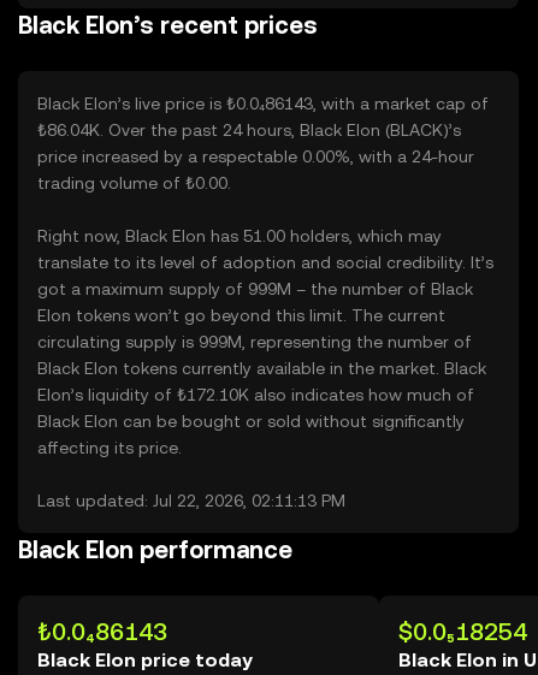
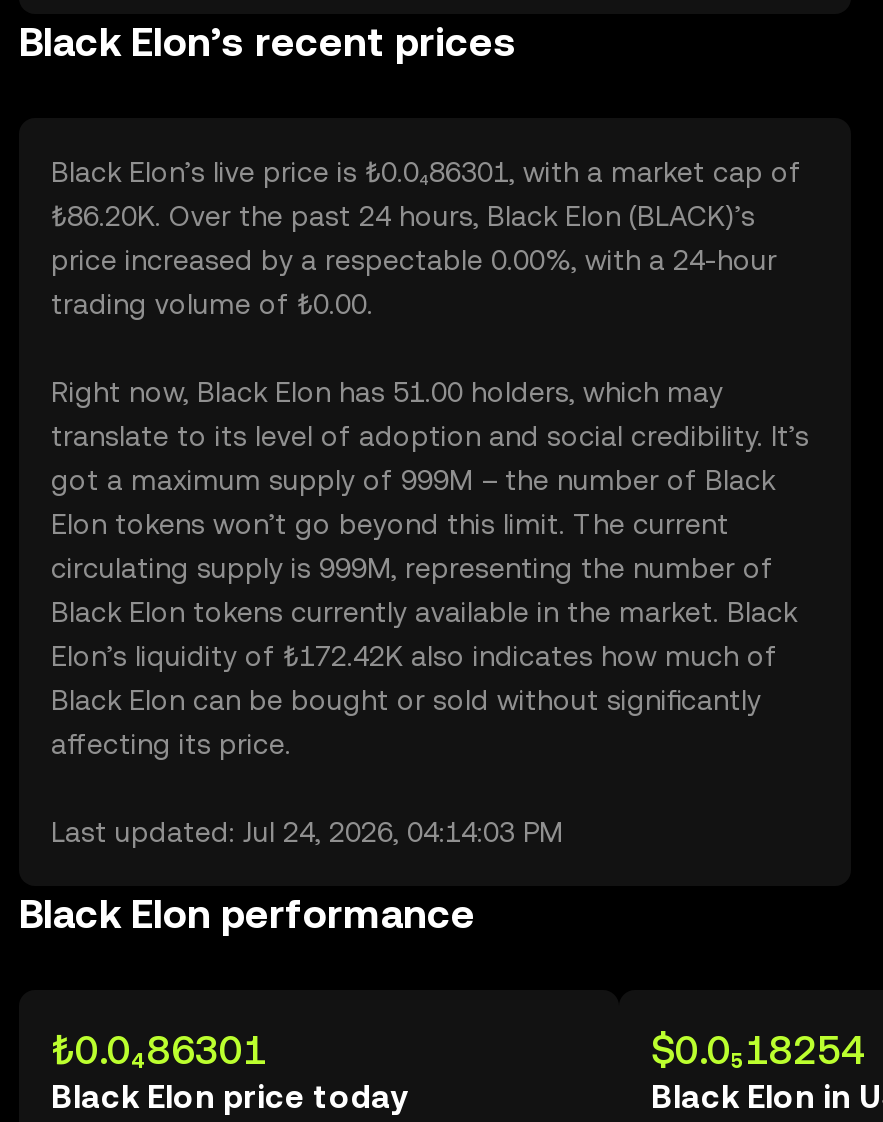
[37,94,489,113] Black Elon’s live price is ₺0.0₄86143, with a market cap of -> [51,156,801,188] Black Elon’s live price is ₺0.0₄86301, with a market cap of
[37,120,461,140] ₺86.04K. Over the past 24 hours, Black Elon (BLACK)’s -> [51,200,755,232] ₺86.20K. Over the past 24 hours, Black Elon (BLACK)’s
[37,385,474,404] Elon’s liquidity of ₺172.10K also indicates how much of -> [51,640,777,672] Elon’s liquidity of ₺172.42K also indicates how much of
[37,491,345,510] Last updated: Jul 22, 2026, 02:11:13 PM -> [51,816,563,848] Last updated: Jul 24, 2026, 04:14:03 PM
[37,617,167,646] ₺0.0₄86143 -> [51,1026,267,1074] ₺0.0₄86301

